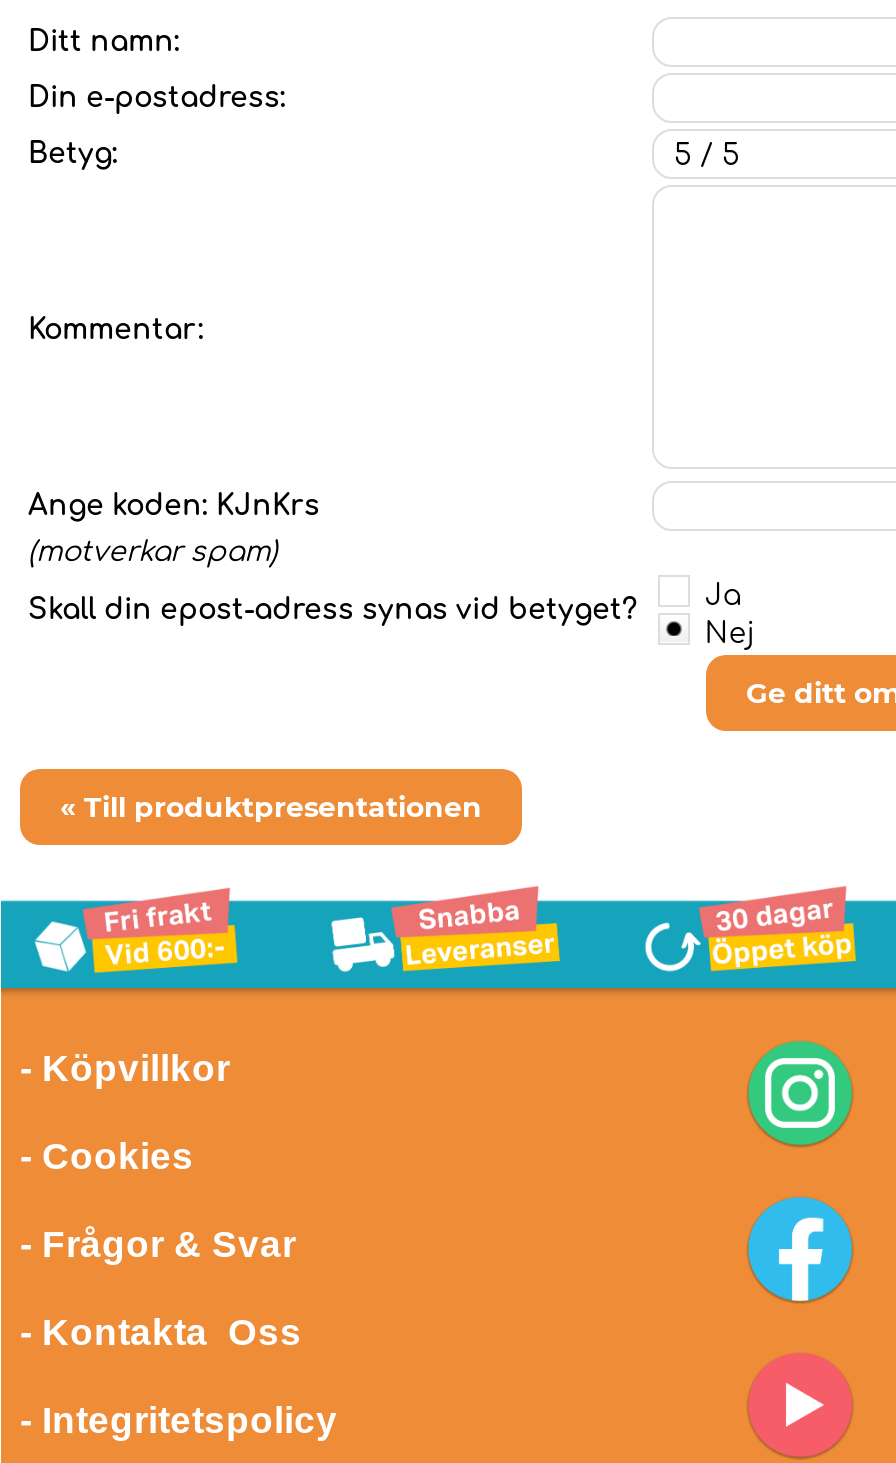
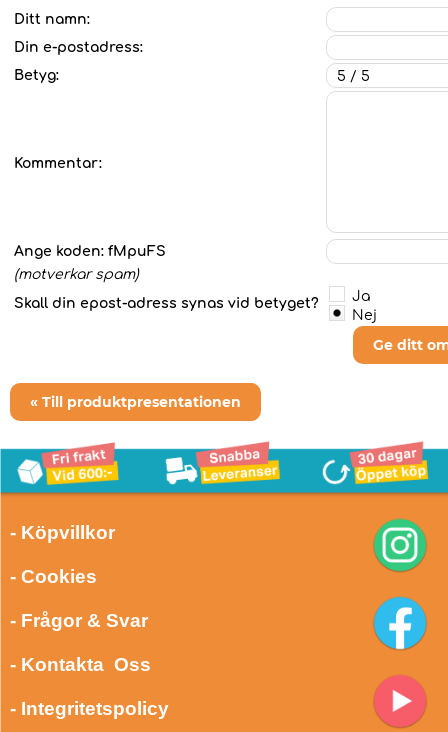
[28,490,320,520] Ange koden: KJnKrs -> [14,243,166,258] Ange koden: fMpuFS

